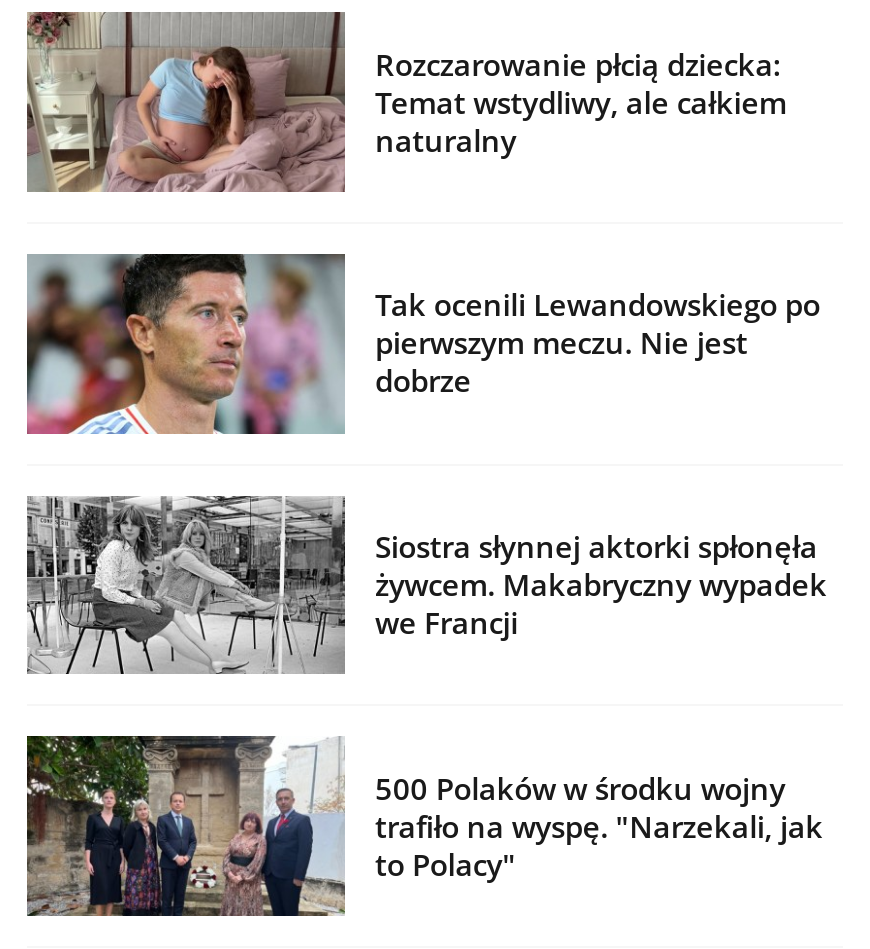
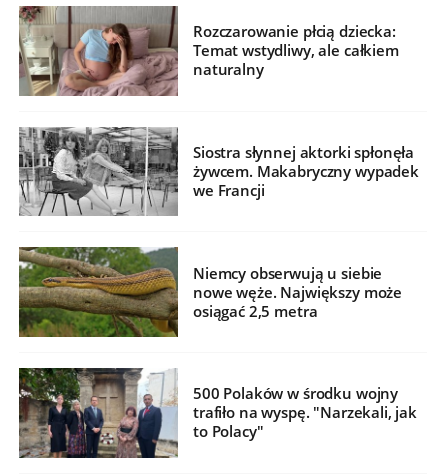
[27,253,820,435] [image] | Tak ocenili Lewandowskiego po | pierwszym meczu. Nie jest | dobrze -> none
moved [375,526,827,642] -> [193,142,419,200]: Siostra słynnej aktorki spłonęła | żywcem. Makabryczny wypadek | we Francji
none -> [19,246,402,338] [image] | Niemcy obserwują u siebie | nowe węże. Największy może | osiągać 2,5 metra

